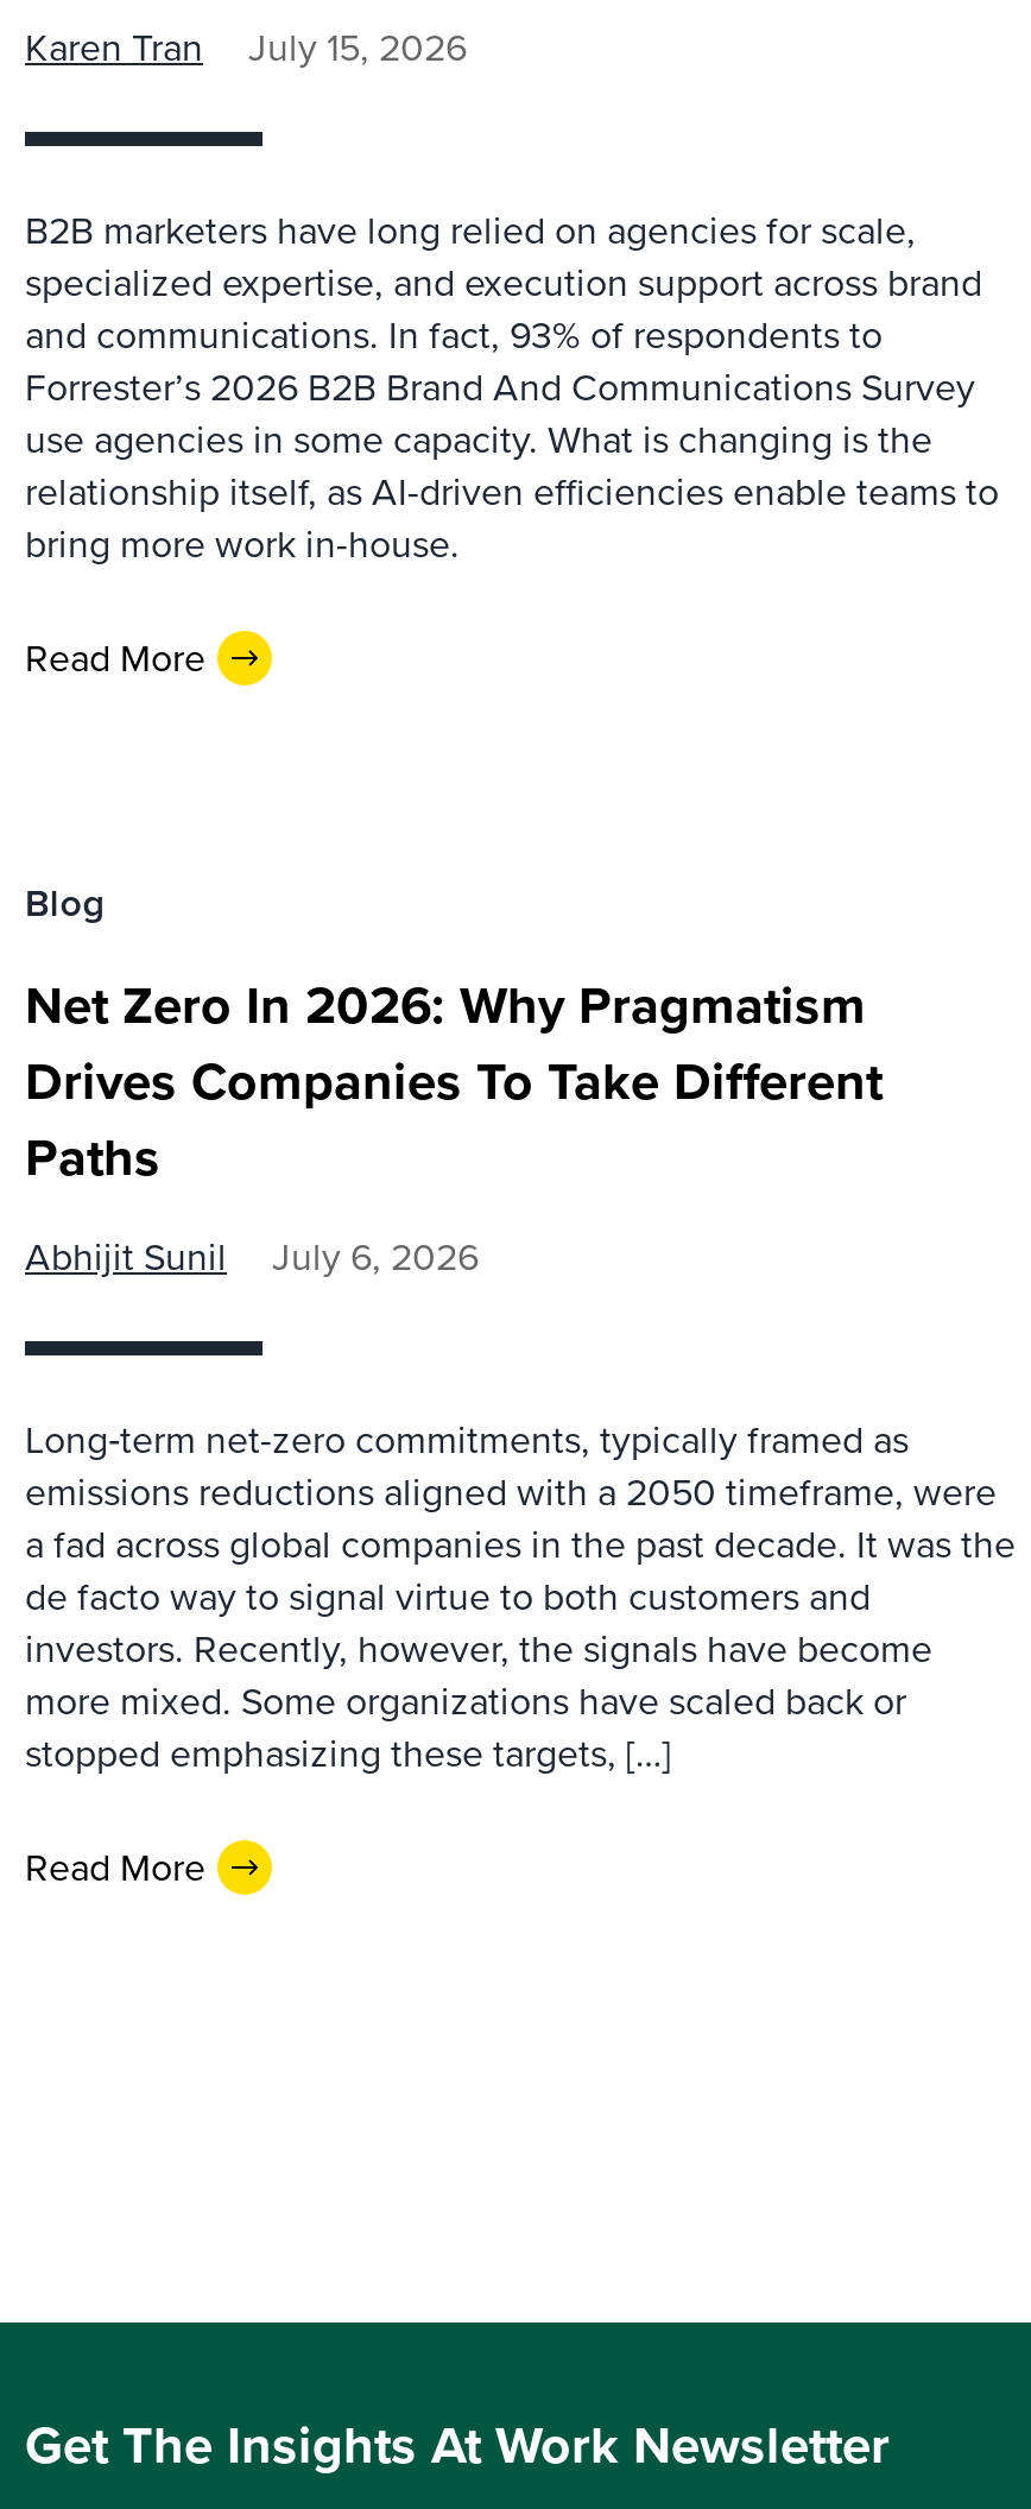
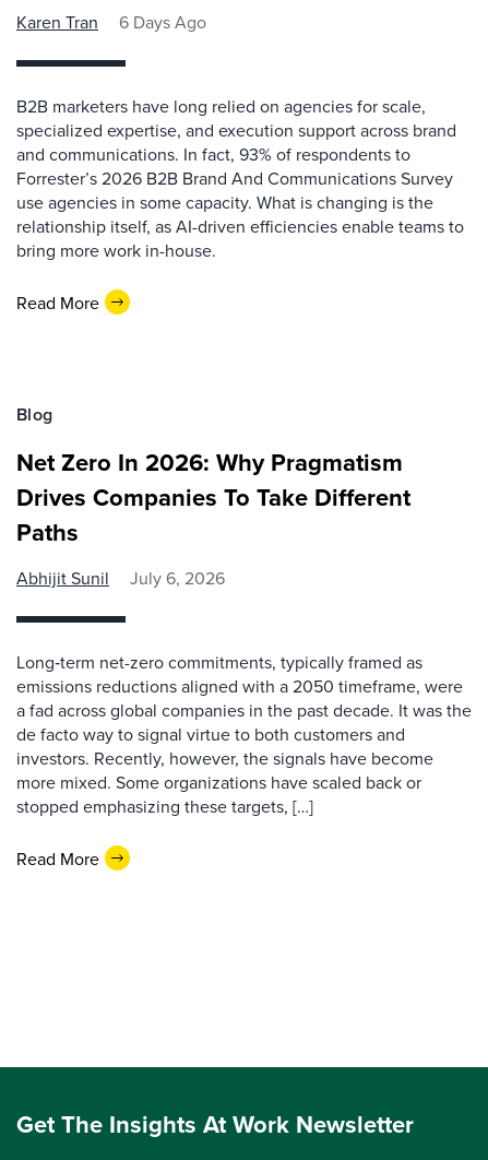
[25,20,467,75] Karen Tran July 15, 2026 -> [16,10,206,34] Karen Tran 6 Days Ago

